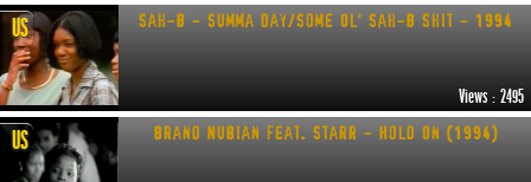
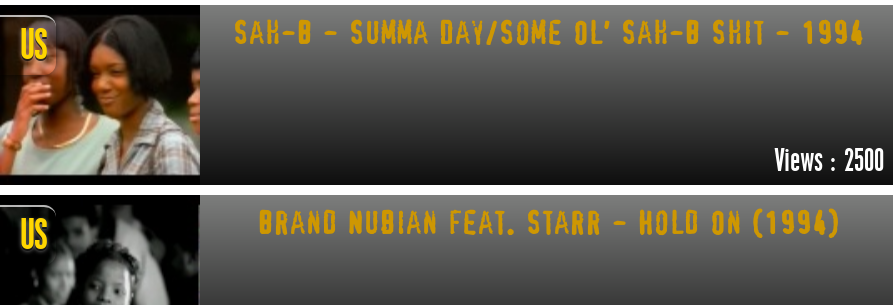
[459,90,524,106] Views : 2495 -> [774,149,884,177] Views : 2500

